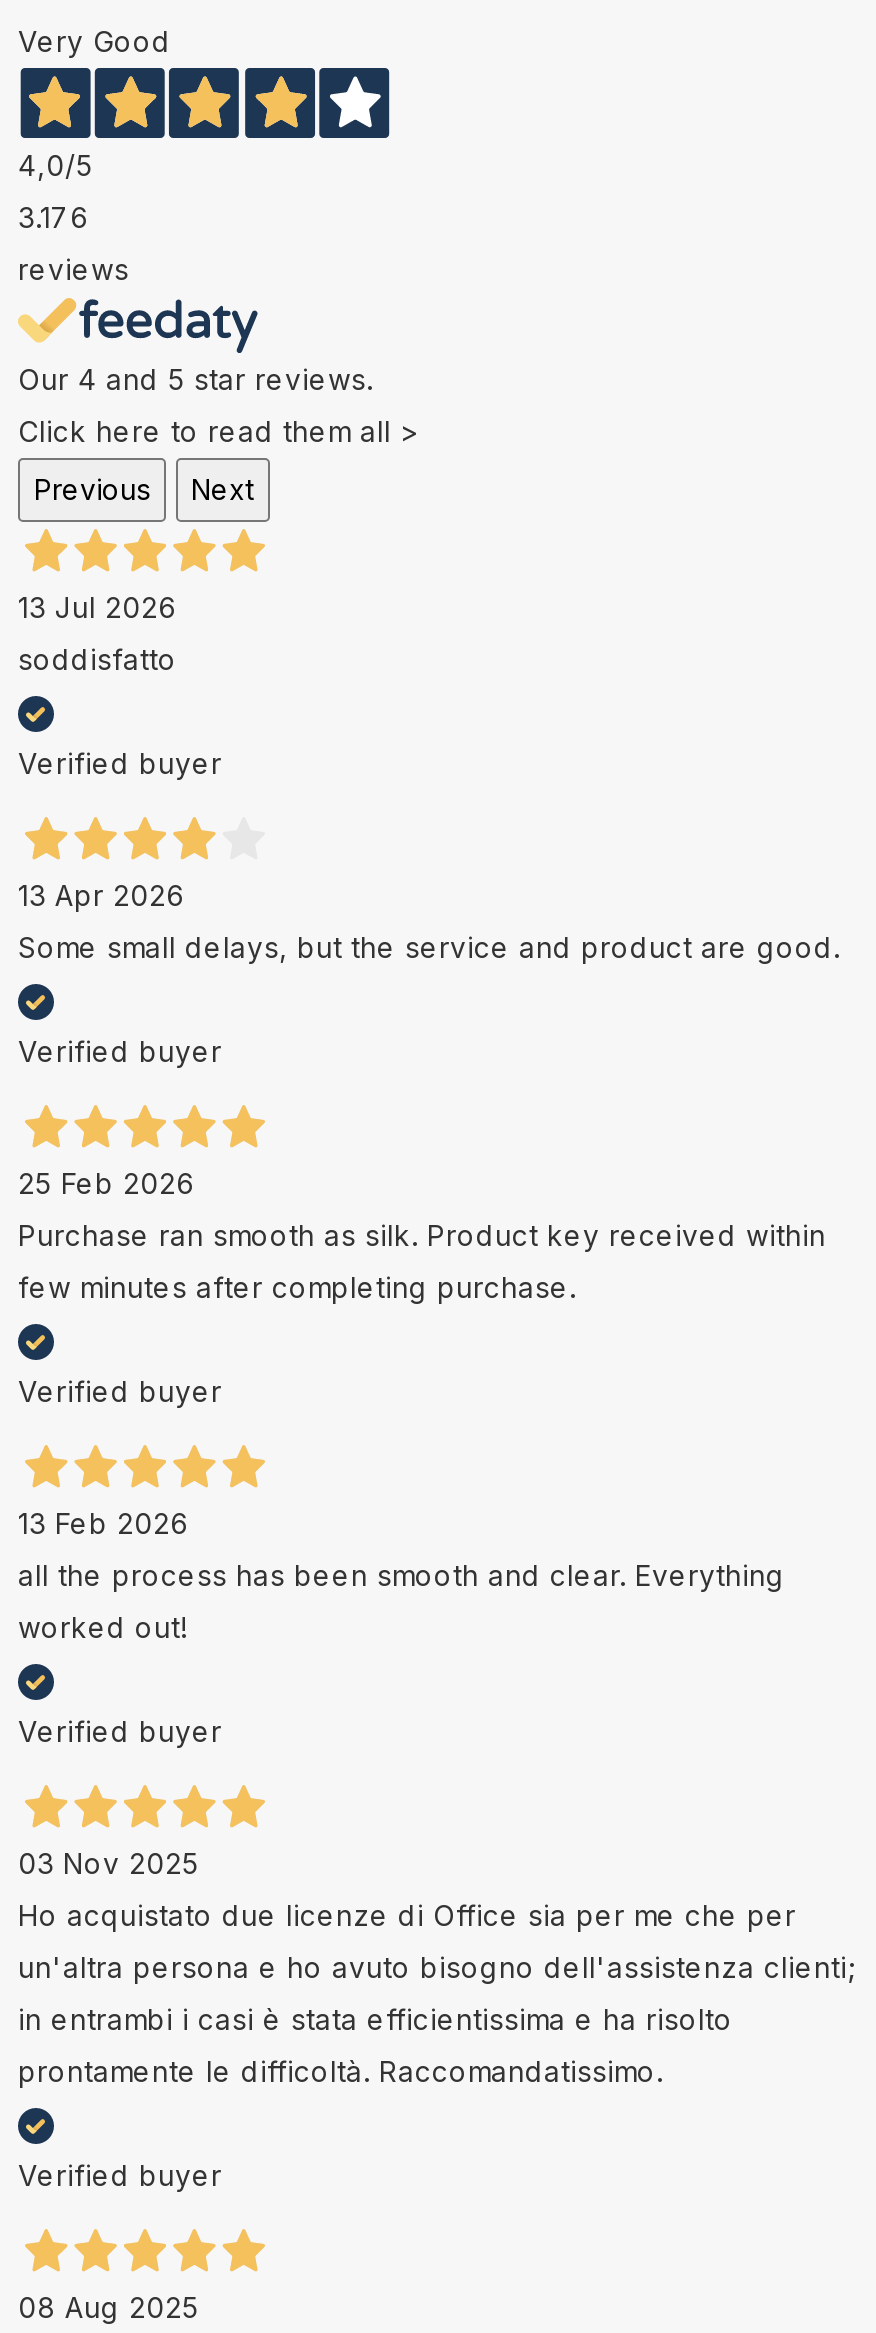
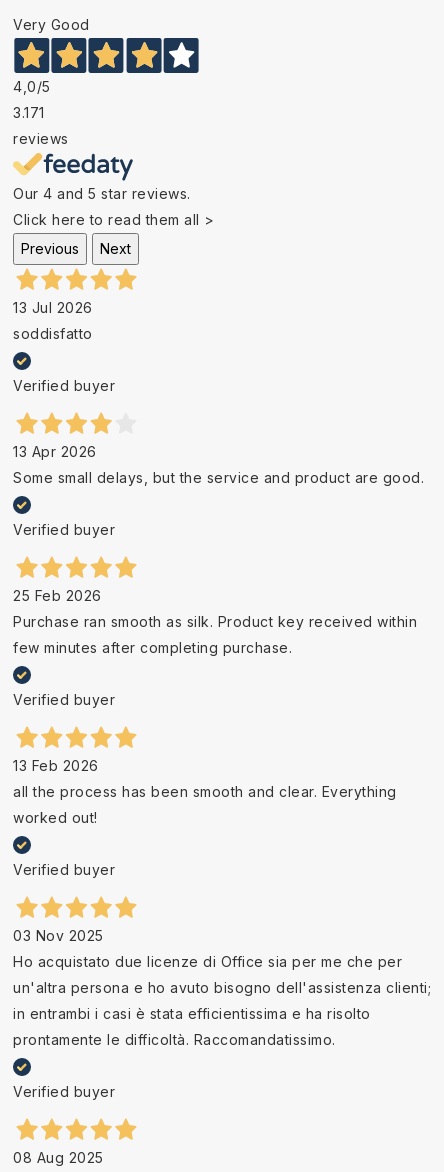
[18,201,89,235] 3.176 -> [13,104,44,121] 3.171

